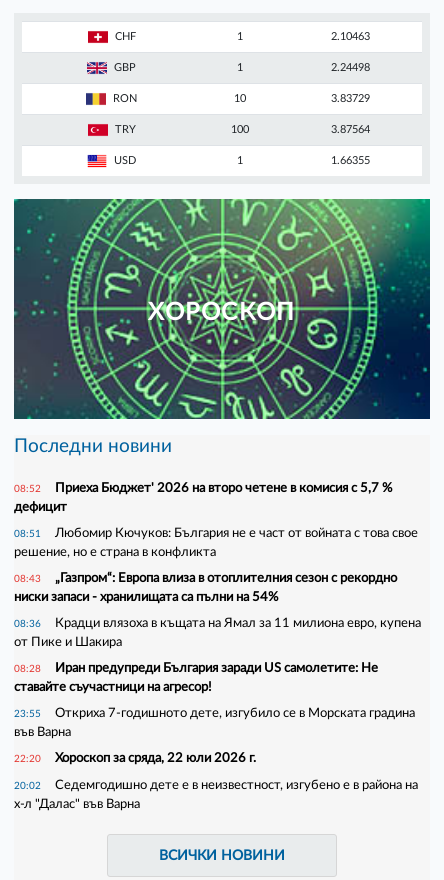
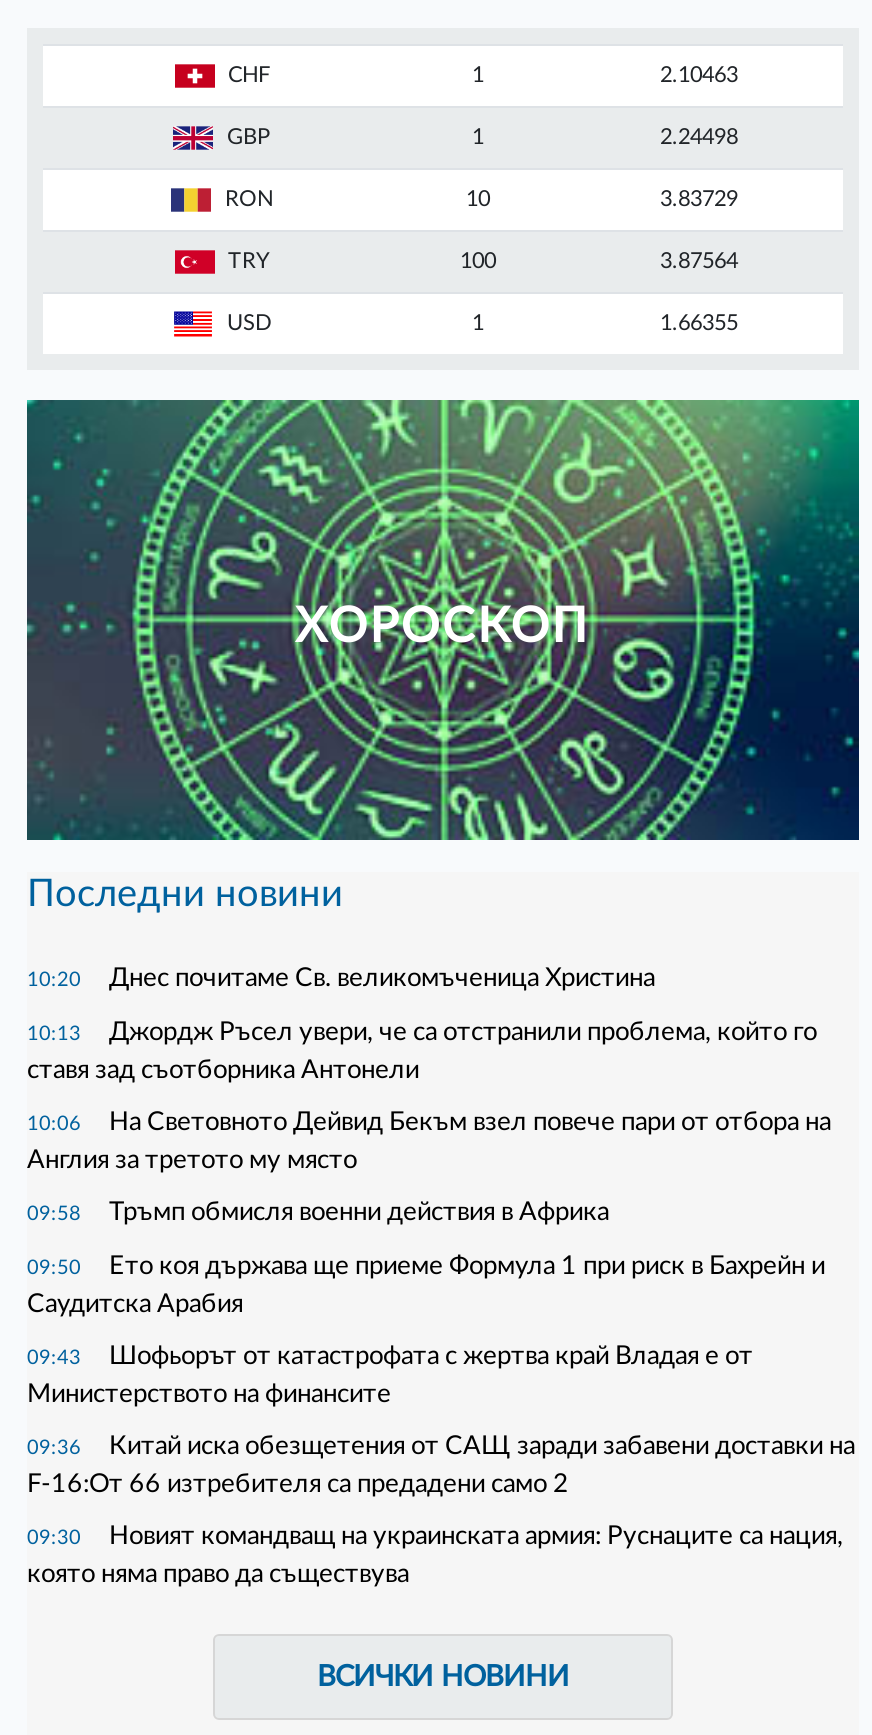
[14,482,421,810] 08:52 | Приеха Бюджет' 2026 на второ четене в комисия с 5,7 % | дефицит | 08:51 | Любомир Кючуков: България не е част от войната с това свое | решение, но е страна в конфликта | 08:43 | „Газпром“: Европа влиза в отоплителния сезон с рекордно | ниски запаси - хранилищата са пълни на 54% | 08:36 | Крадци влязоха в къщата на Ямал за 11 милиона евро, купена | от Пике и Шакира | 08:28 | Иран предупреди България заради US самолетите: Не | ставайте съучастници на агресор! | 23:55 | Откриха 7-годишното дете, изгубило се в Морската градина | във Варна | 22:20 | Хороскоп за сряда, 22 юли 2026 г. | 20:02 | Седемгодишно дете е в неизвестност, изгубено е в района на | х-л "Далас" във Варна -> [27,966,855,1586] 10:20 | Днес почитаме Св. великомъченица Христина | 10:13 | Джордж Ръсел увери, че са отстранили проблема, който го | ставя зад съотборника Антонели | 10:06 | На Световното Дейвид Бекъм взел повече пари от отбора на | Англия за третото му място | 09:58 | Тръмп обмисля военни действия в Африка | 09:50 | Ето коя държава ще приеме Формула 1 при риск в Бахрейн и | Саудитска Арабия | 09:43 | Шофьорът от катастрофата с жертва край Владая е от | Министерството на финансите | 09:36 | Китай иска обезщетения от САЩ заради забавени доставки на | F-16:От 66 изтребителя са предадени само 2 | 09:30 | Новият командващ на украинската армия: Руснаците са нация, | която няма право да съществува

